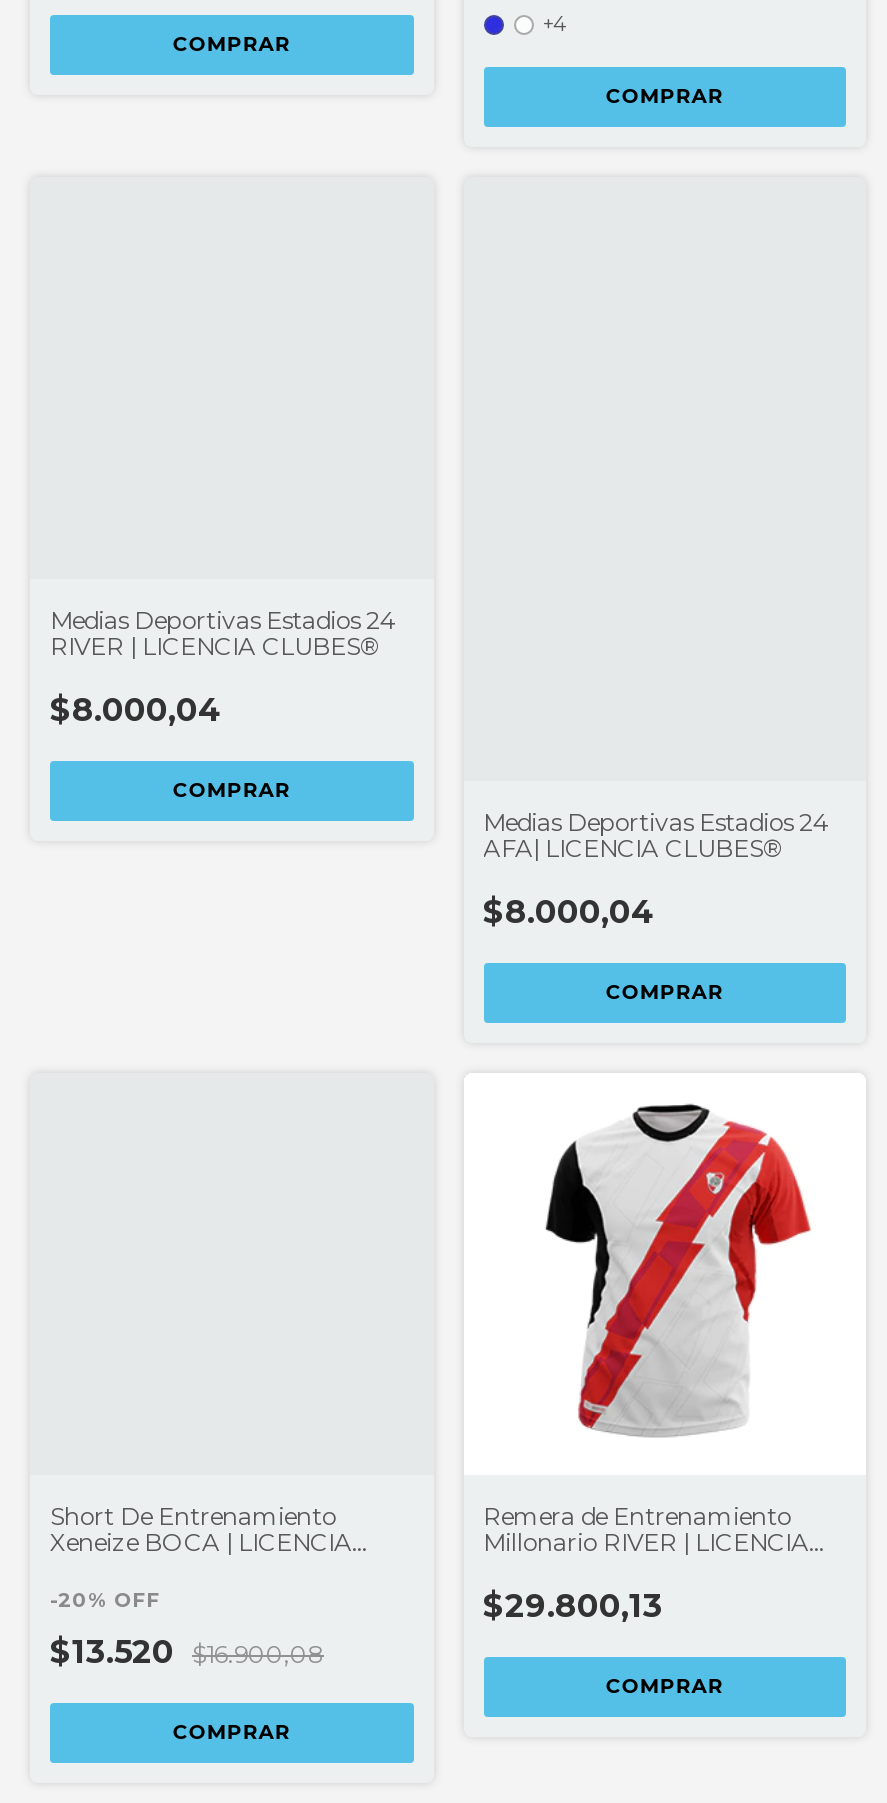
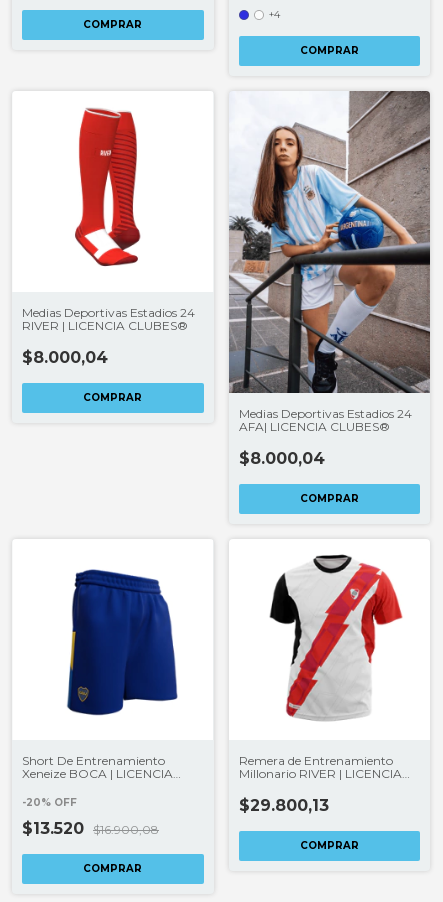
none -> [74,108,141,267] [image]
none -> [228,90,431,394] [image]
none -> [67,569,178,716] [image]

